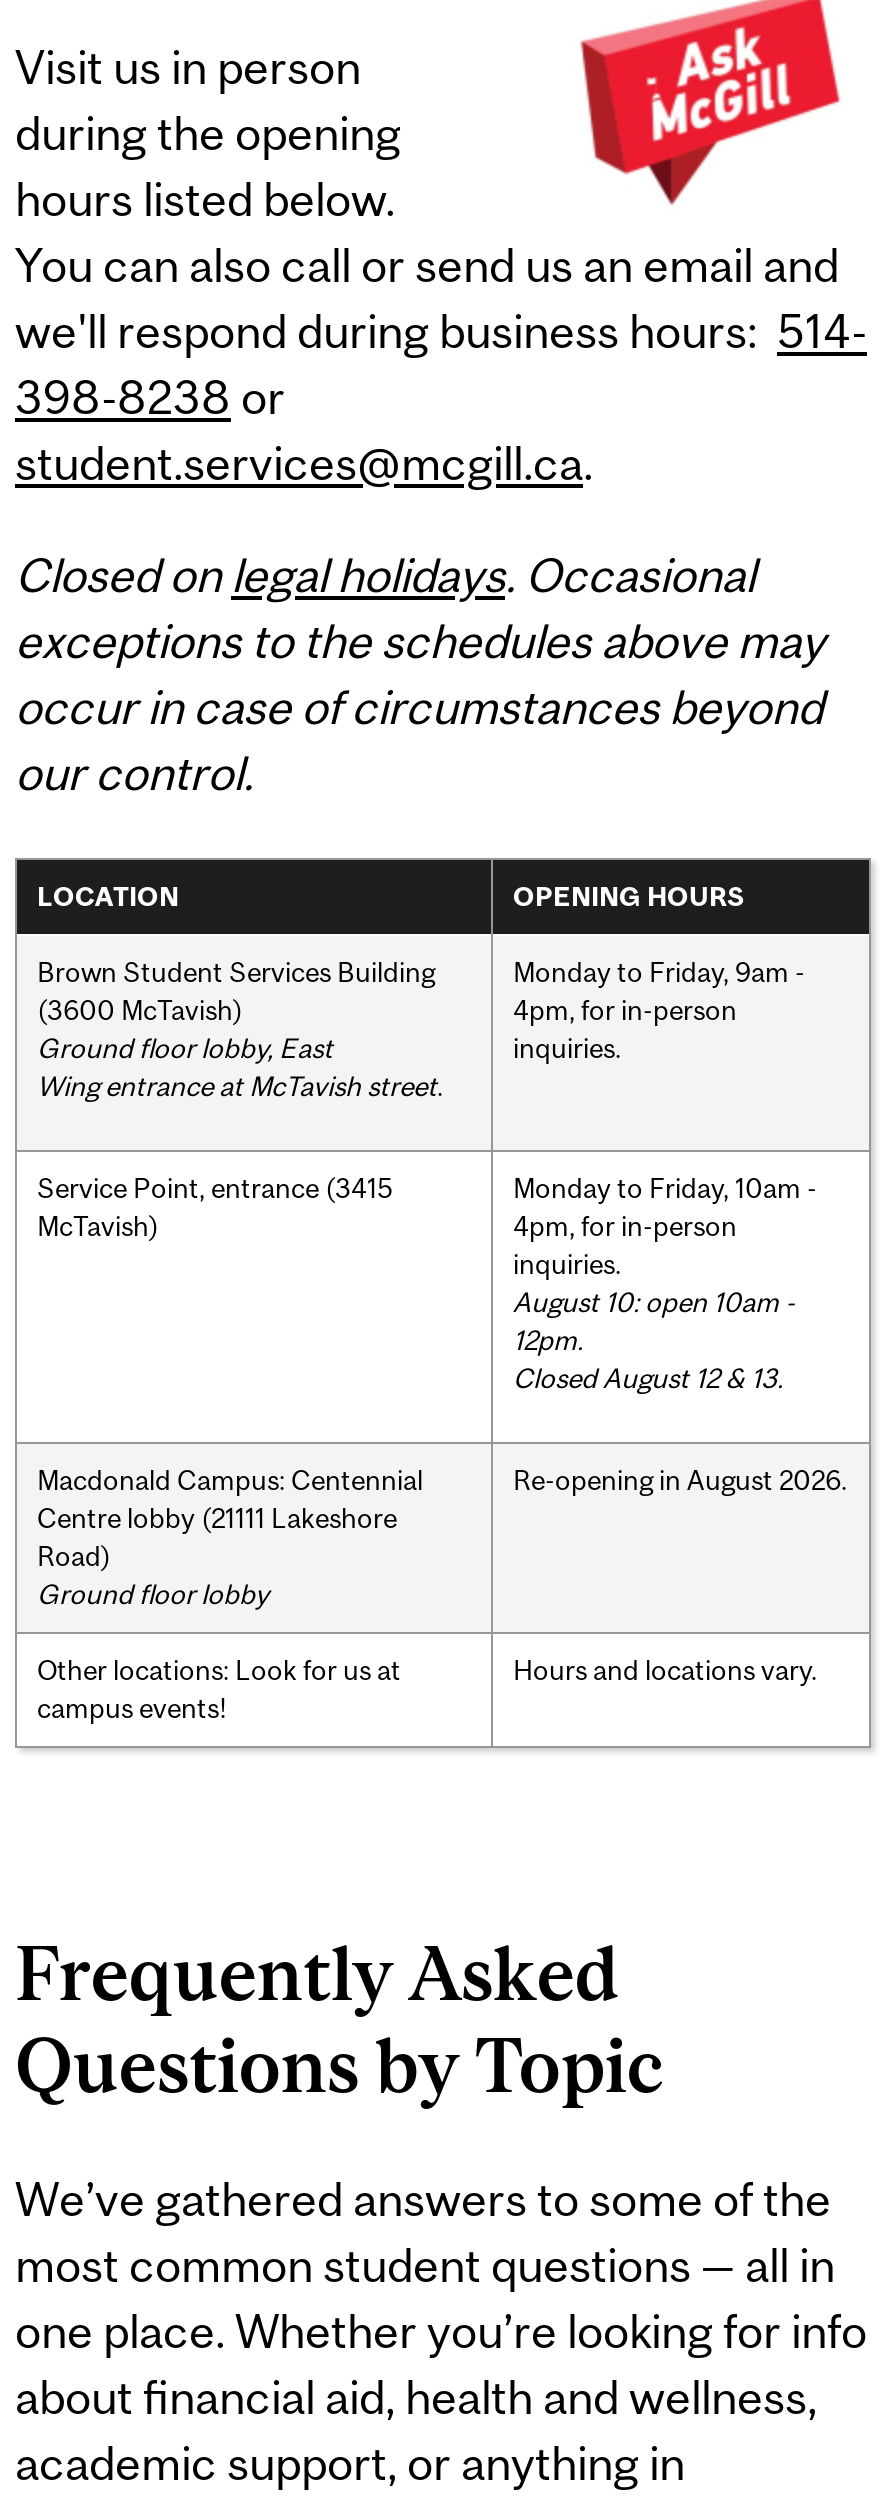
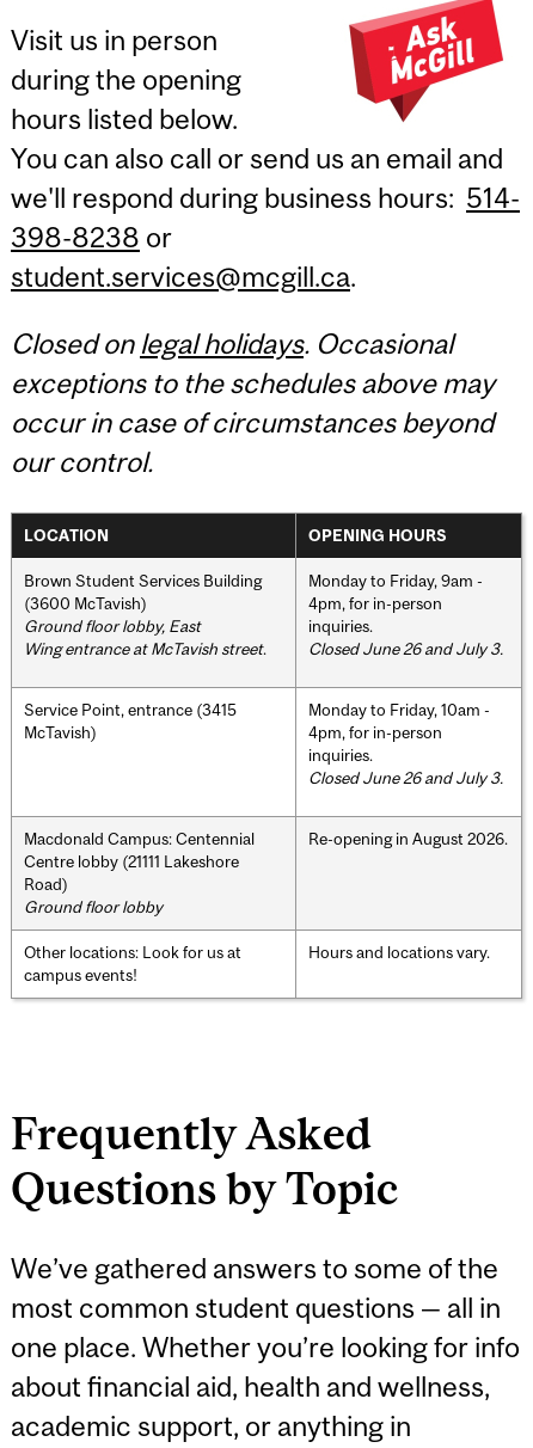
none -> [308,639,503,658] Closed June 26 and July 3.
[513,1285,795,1393] August 10: open 10am - | 12pm. | Closed August 12 & 13. -> [308,768,503,787] Closed June 26 and July 3.

